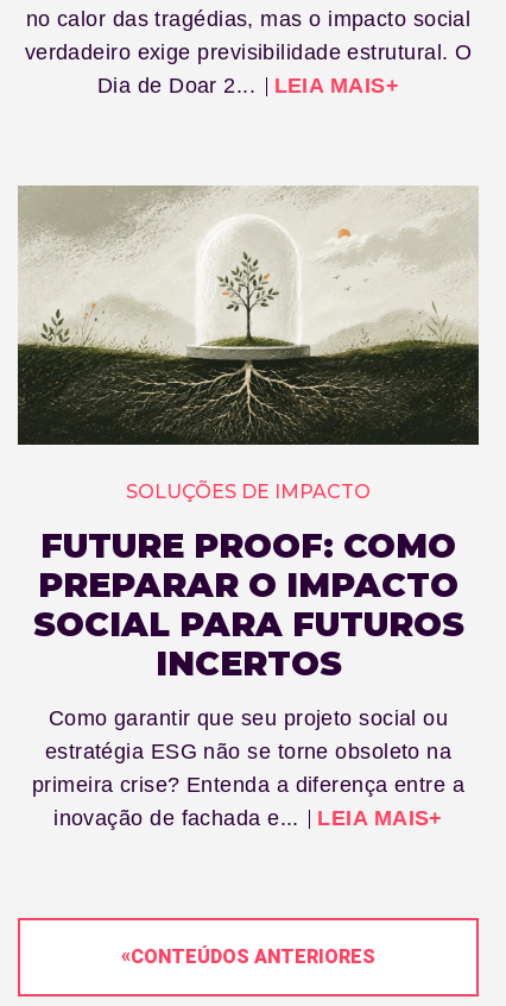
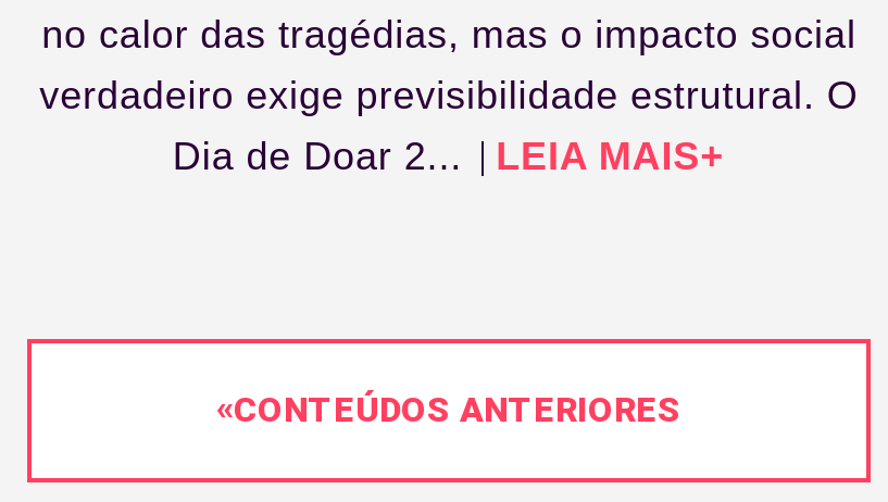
[17,186,480,830] [image] | SOLUÇÕES DE IMPACTO | FUTURE PROOF: COMO | PREPARAR O IMPACTO | SOCIAL PARA FUTUROS | INCERTOS | Como garantir que seu projeto social ou | estratégia ESG não se torne obsoleto na | primeira crise? Entenda a diferença entre a | inovação de fachada e... LEIA MAIS+ -> none

